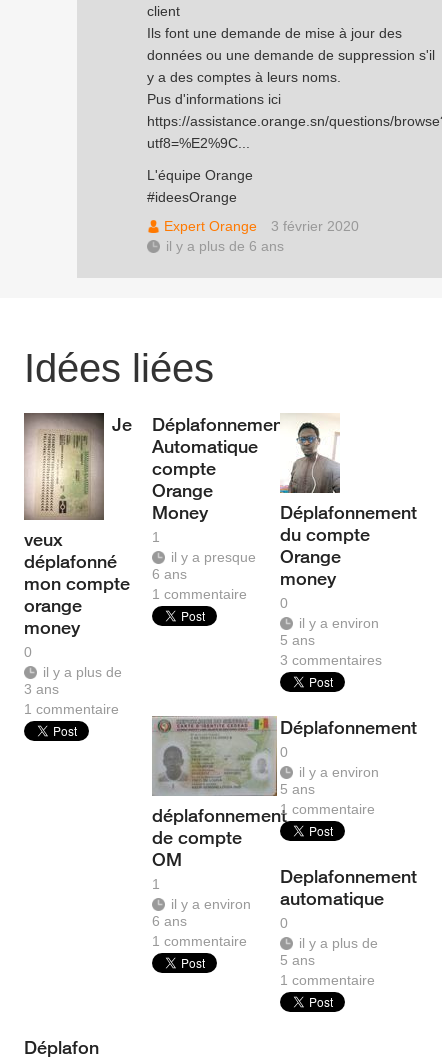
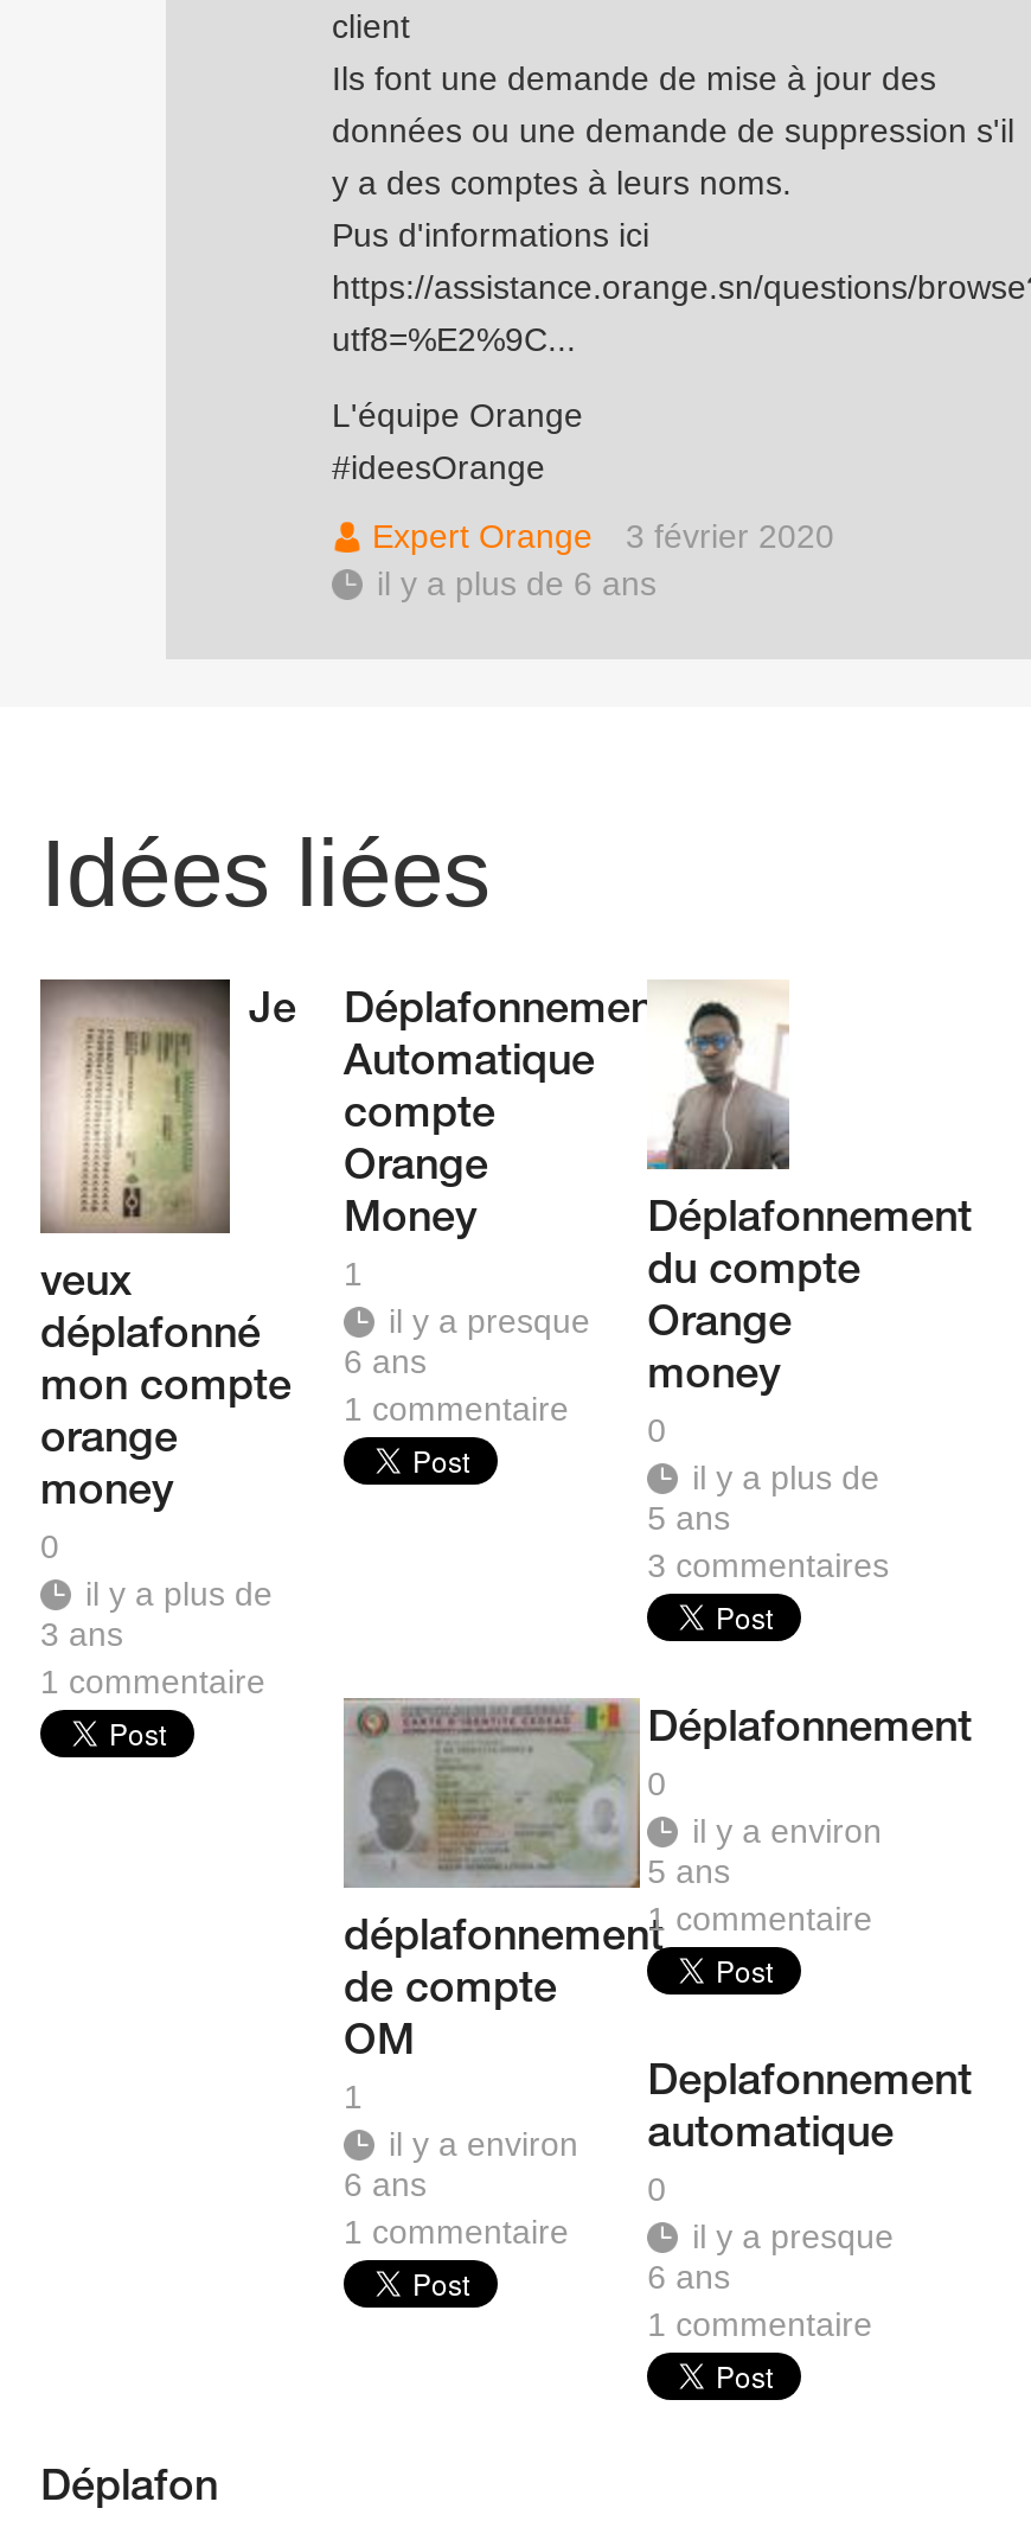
[299,615,379,631] il y a environ -> [692,1459,880,1496] il y a plus de
[280,935,378,968] il y a plus de | 5 ans -> [647,2217,894,2296] il y a presque | 6 ans

